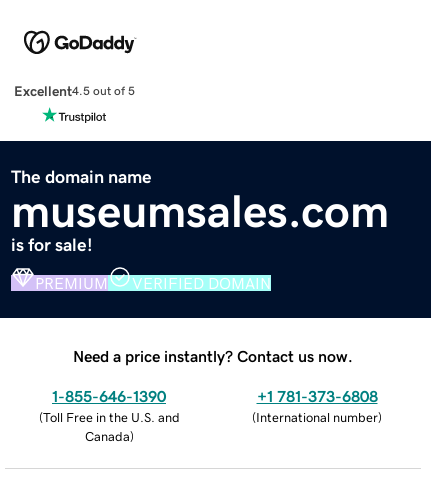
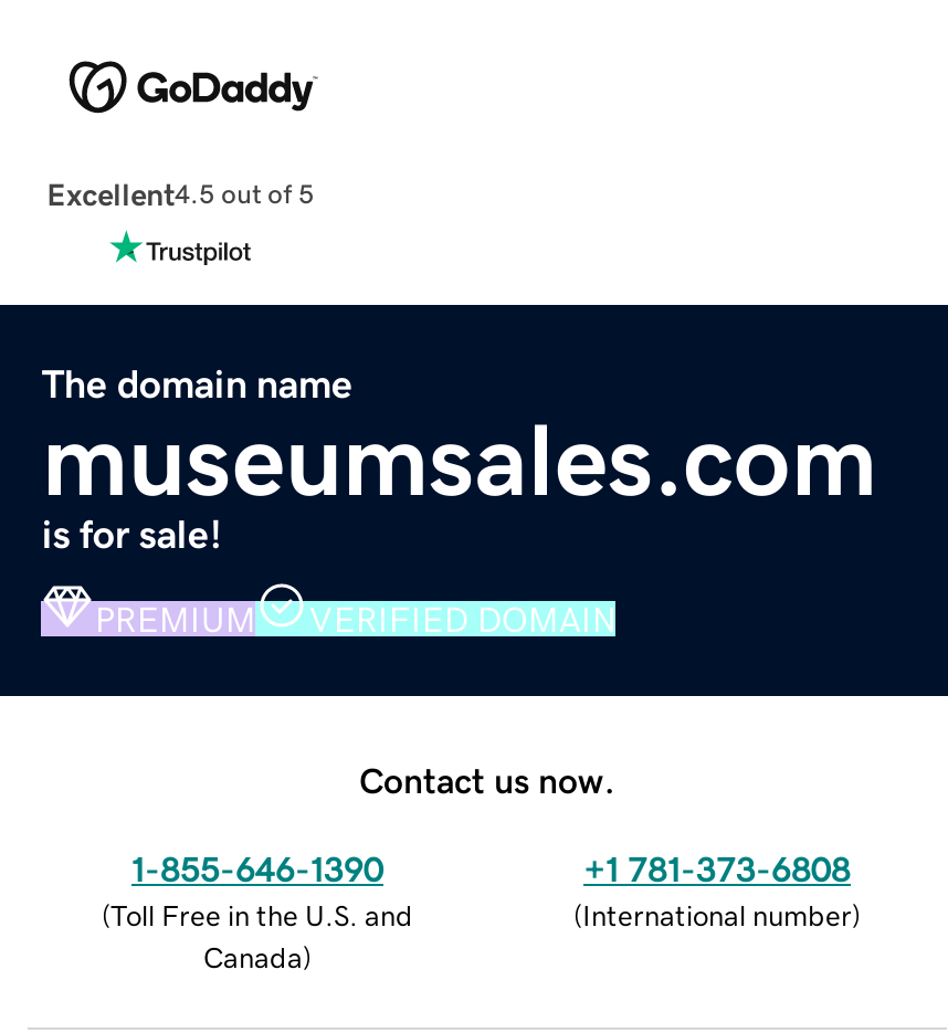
[73,348,353,364] Need a price instantly? Contact us now. -> [359,761,615,797] Contact us now.

